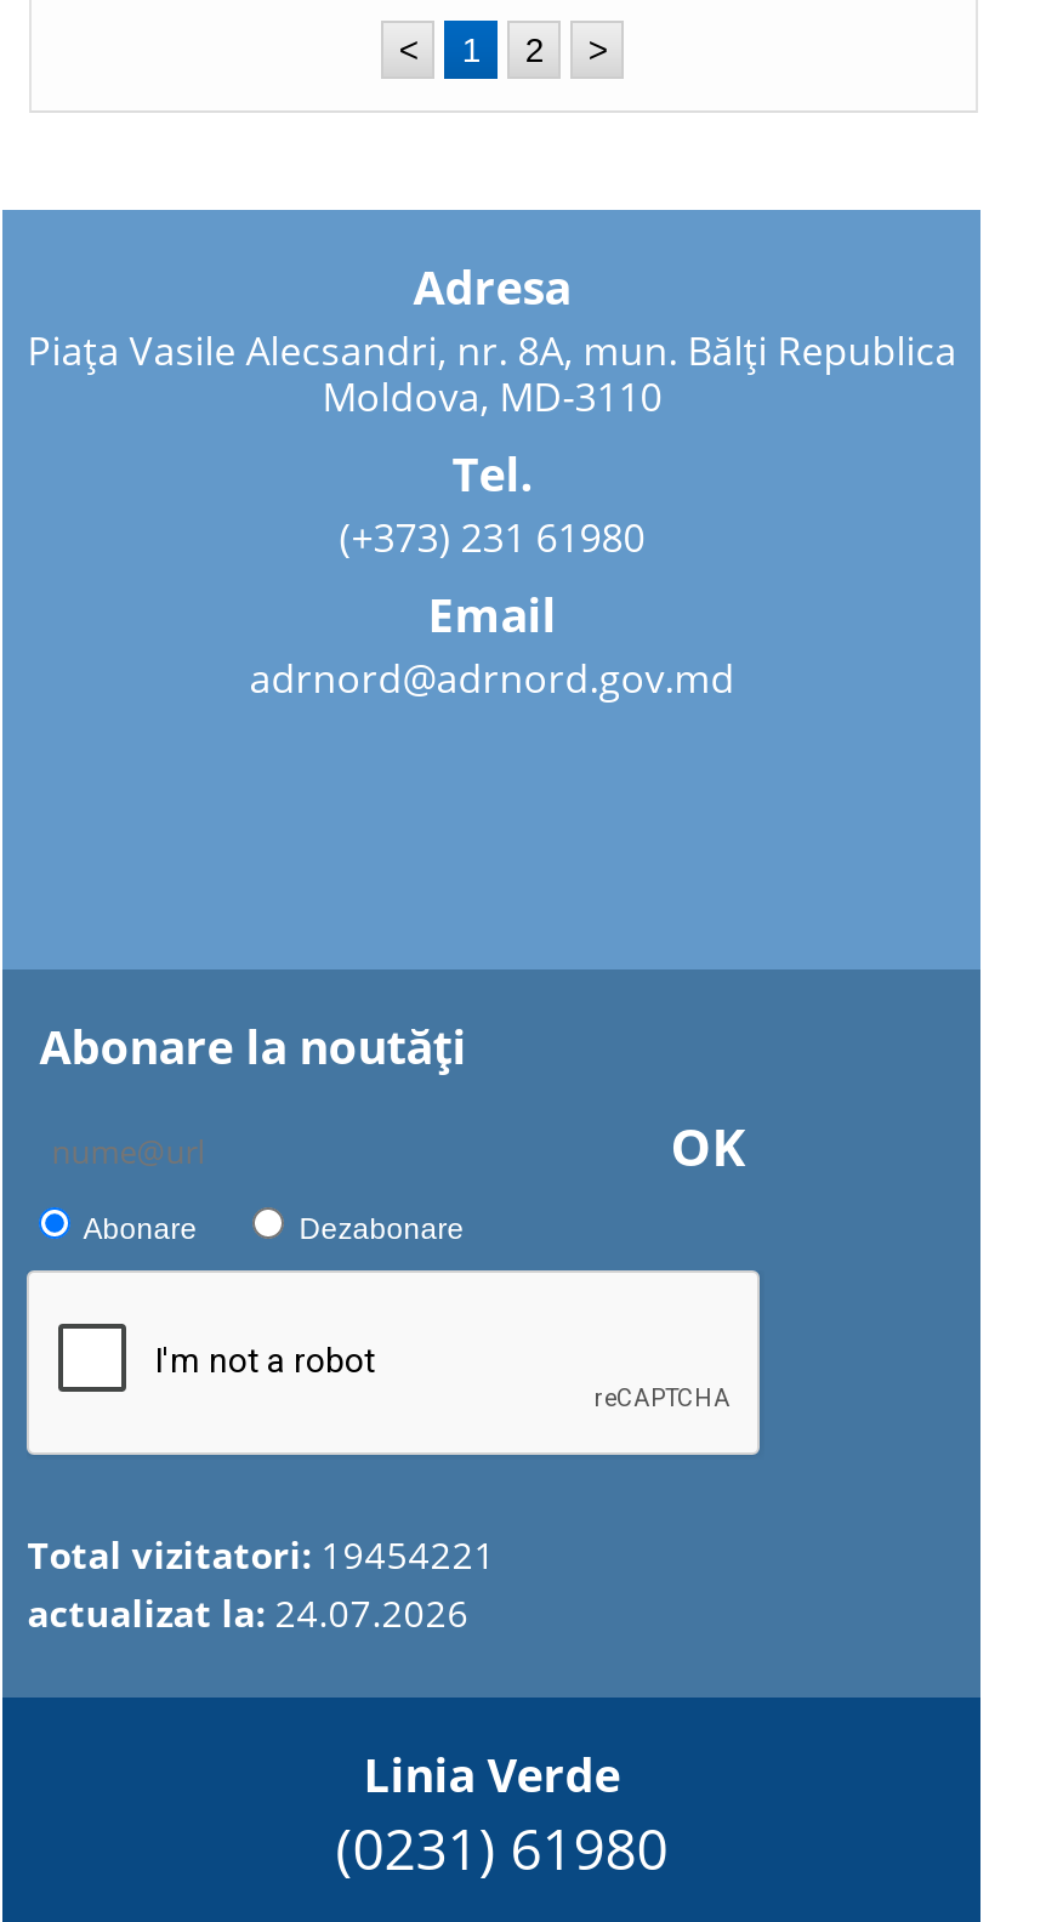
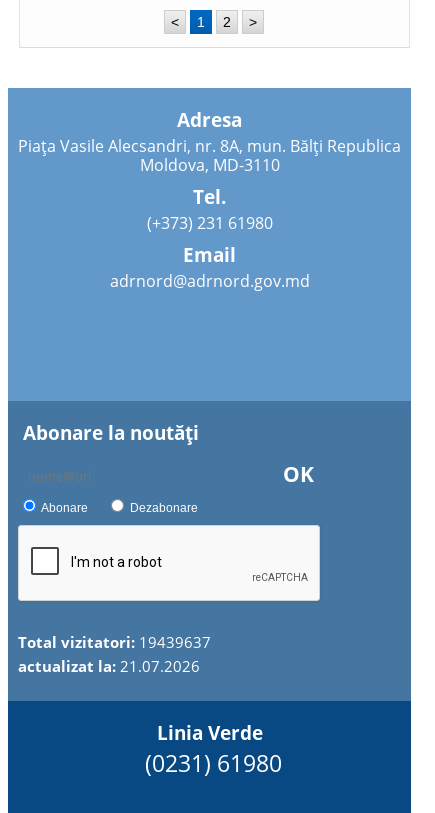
[27,1530,496,1579] Total vizitatori: 19454221 -> [18,632,211,652] Total vizitatori: 19439637
[27,1588,469,1637] actualizat la: 24.07.2026 -> [18,656,200,676] actualizat la: 21.07.2026

